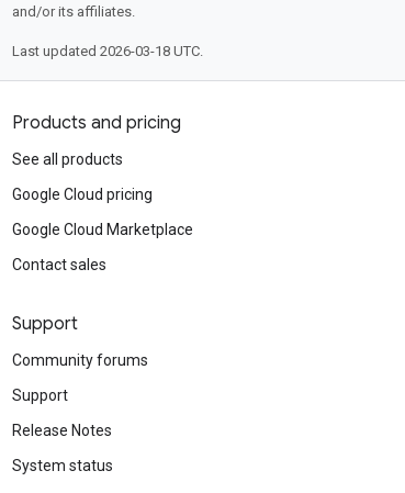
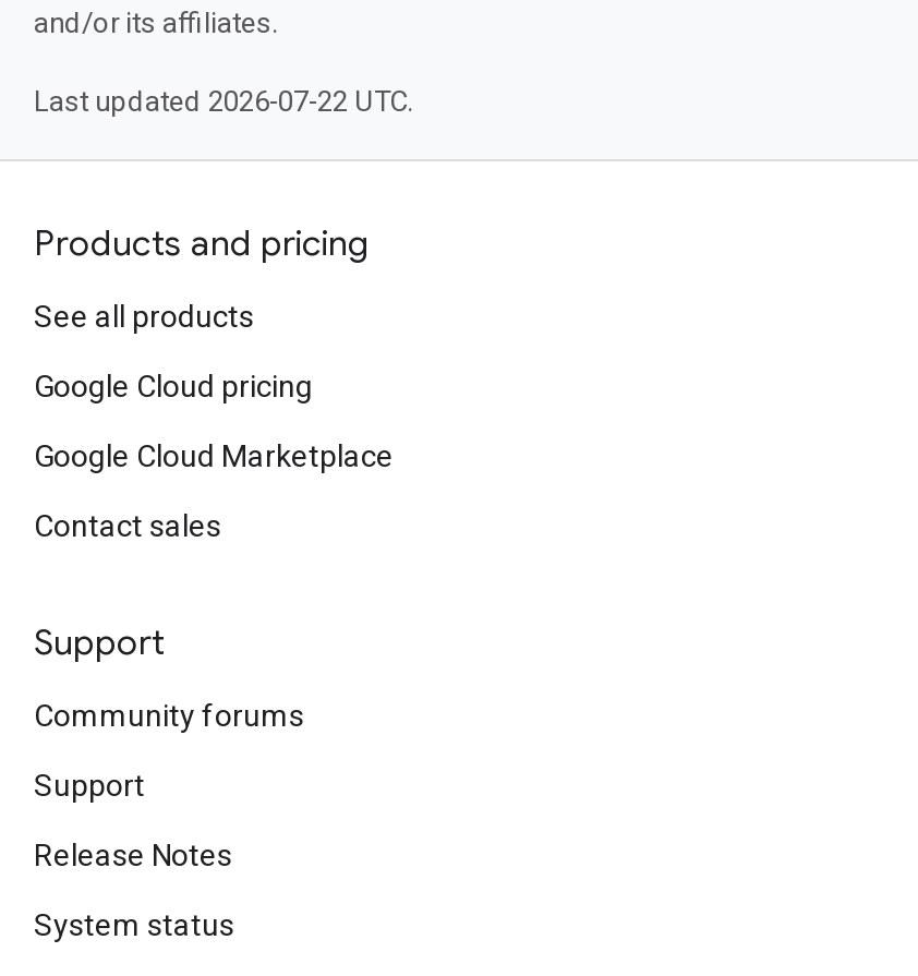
[12,43,203,59] Last updated 2026-03-18 UTC. -> [34,85,413,118] Last updated 2026-07-22 UTC.

